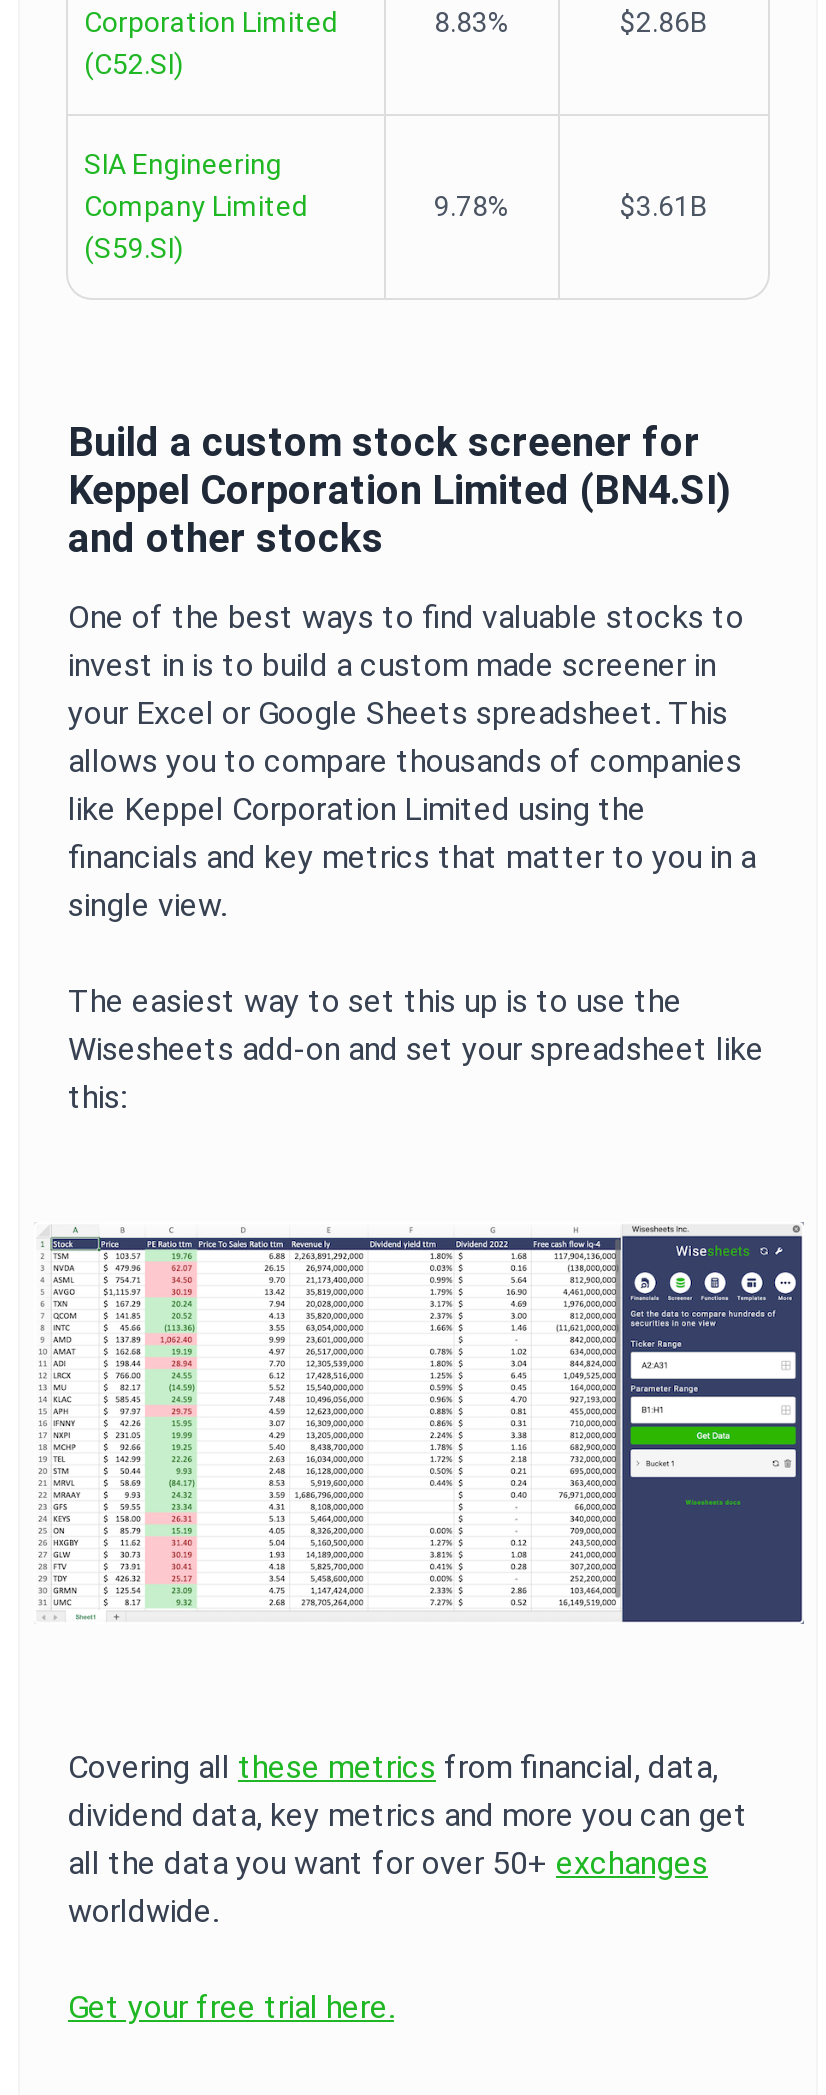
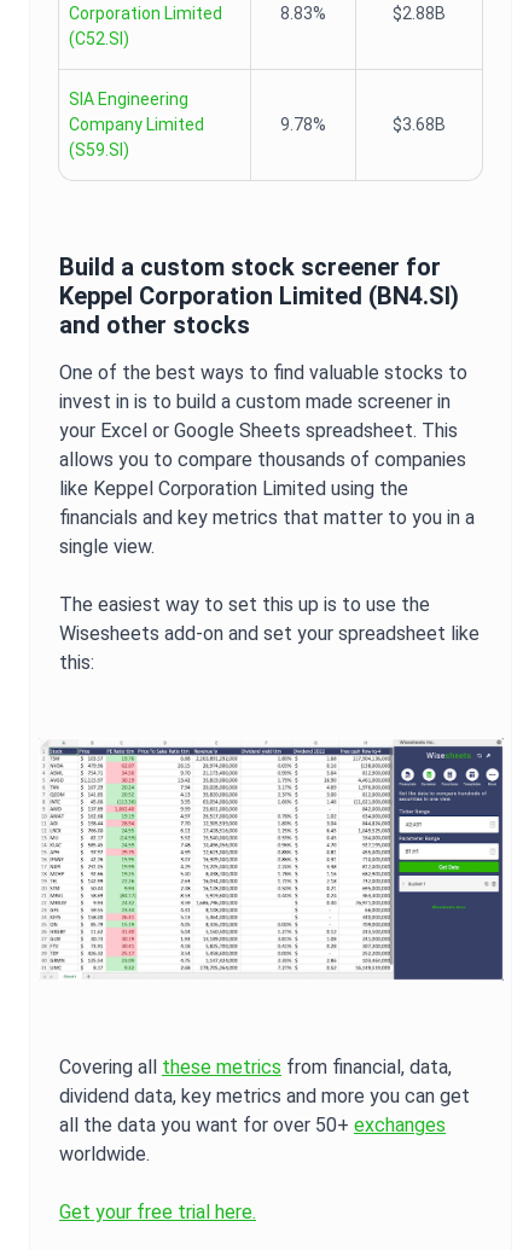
[620,6,708,38] $2.86B -> [393,4,446,23] $2.88B
[620,190,708,222] $3.61B -> [393,115,446,134] $3.68B

